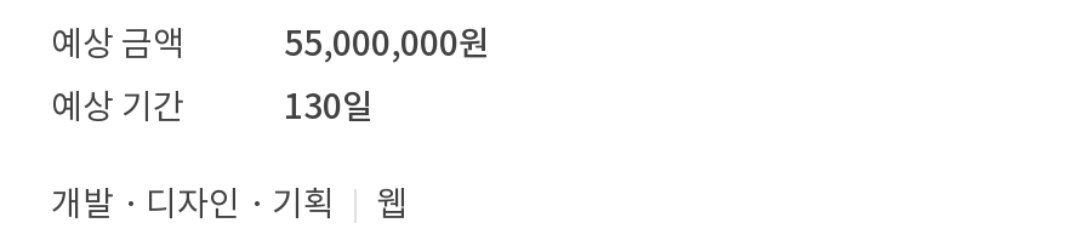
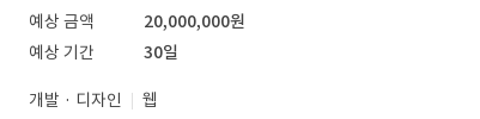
[284,22,490,65] 55,000,000원 -> [144,11,245,32] 20,000,000원
[284,85,374,128] 130일 -> [144,42,178,63] 30일
[51,182,335,225] 개발 · 디자인 · 기획 -> [29,89,122,111] 개발 · 디자인

